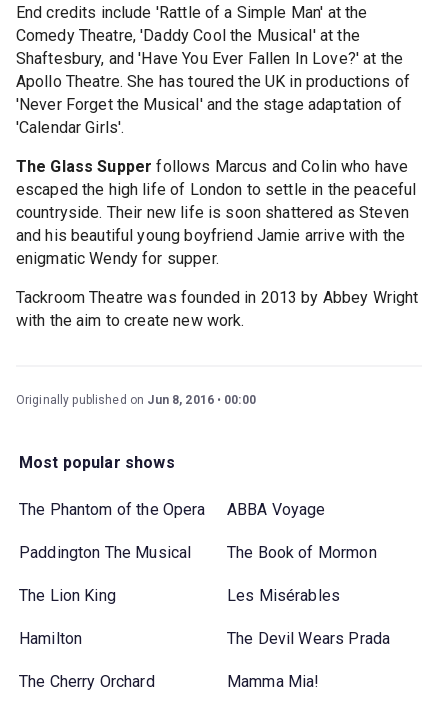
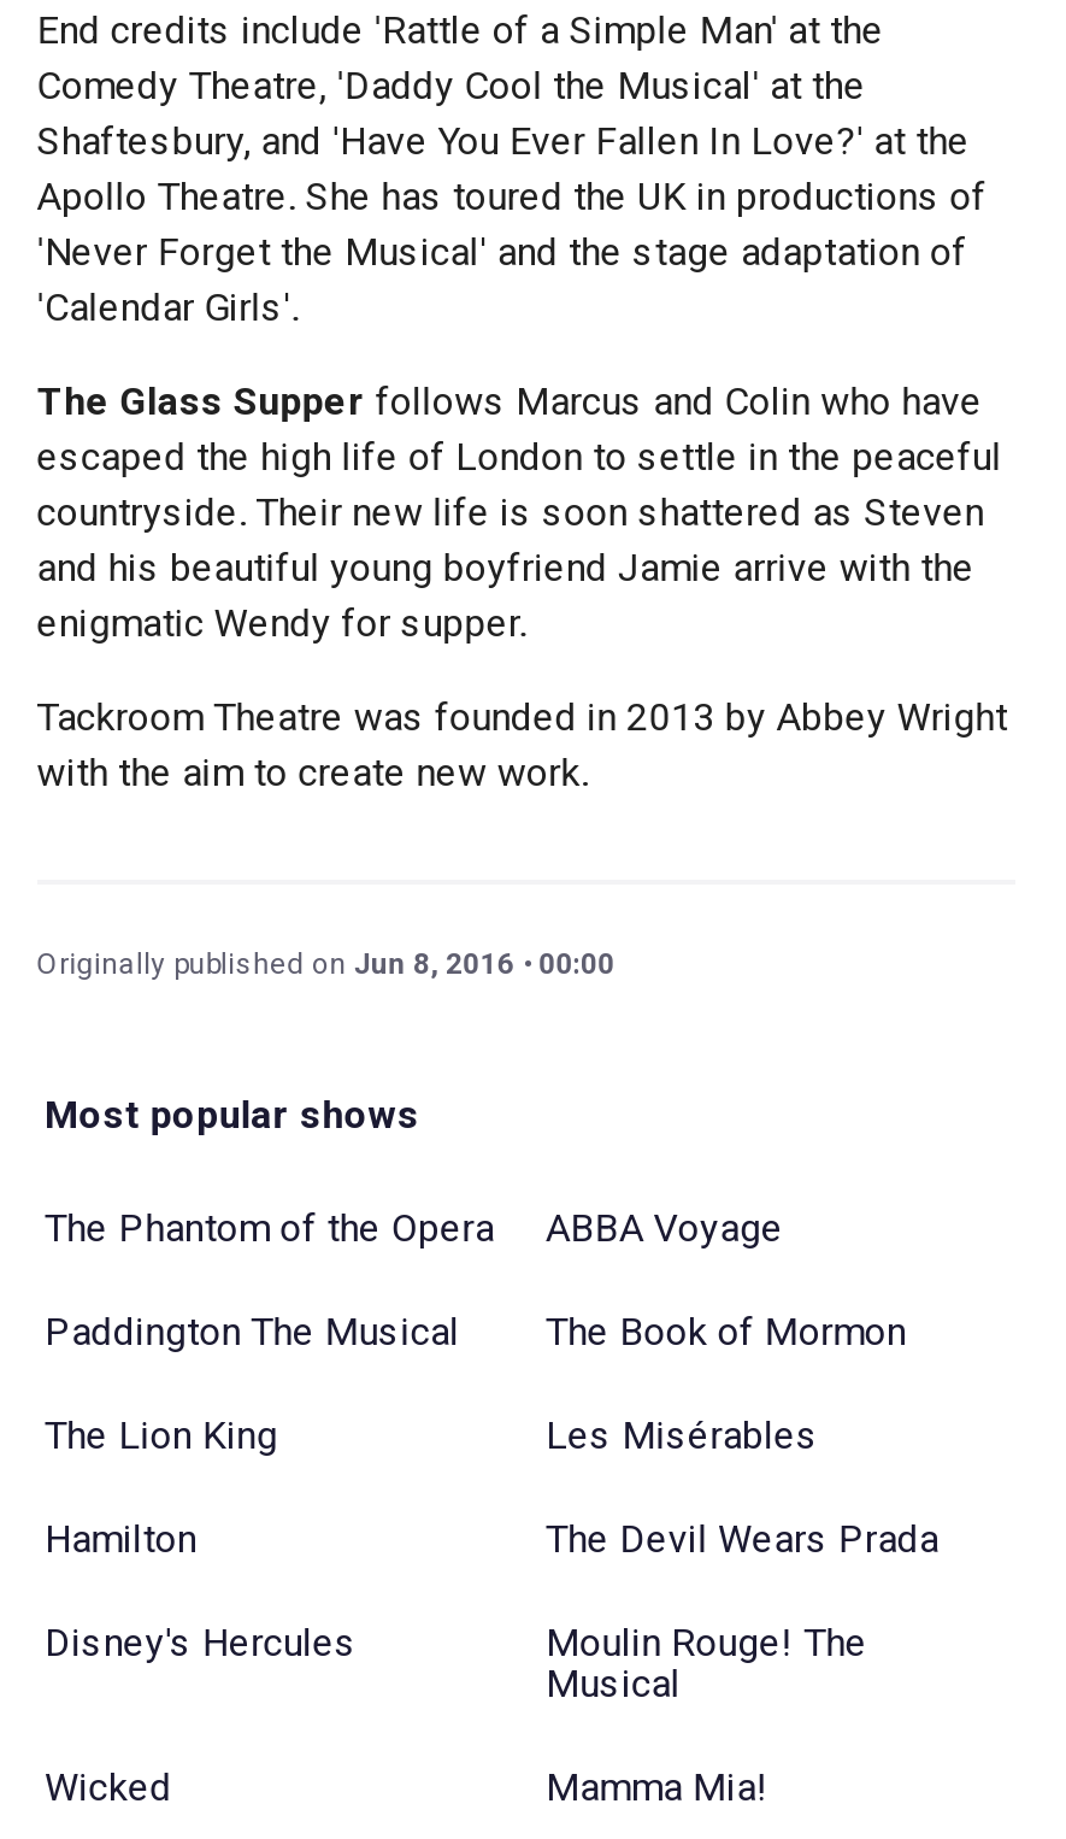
[19,672,155,691] The Cherry Orchard -> [45,1619,867,1809] Disney's Hercules | Moulin Rouge! The | Musical | Wicked

